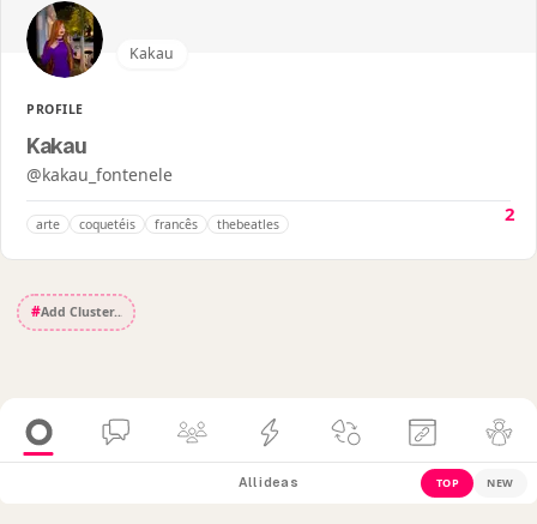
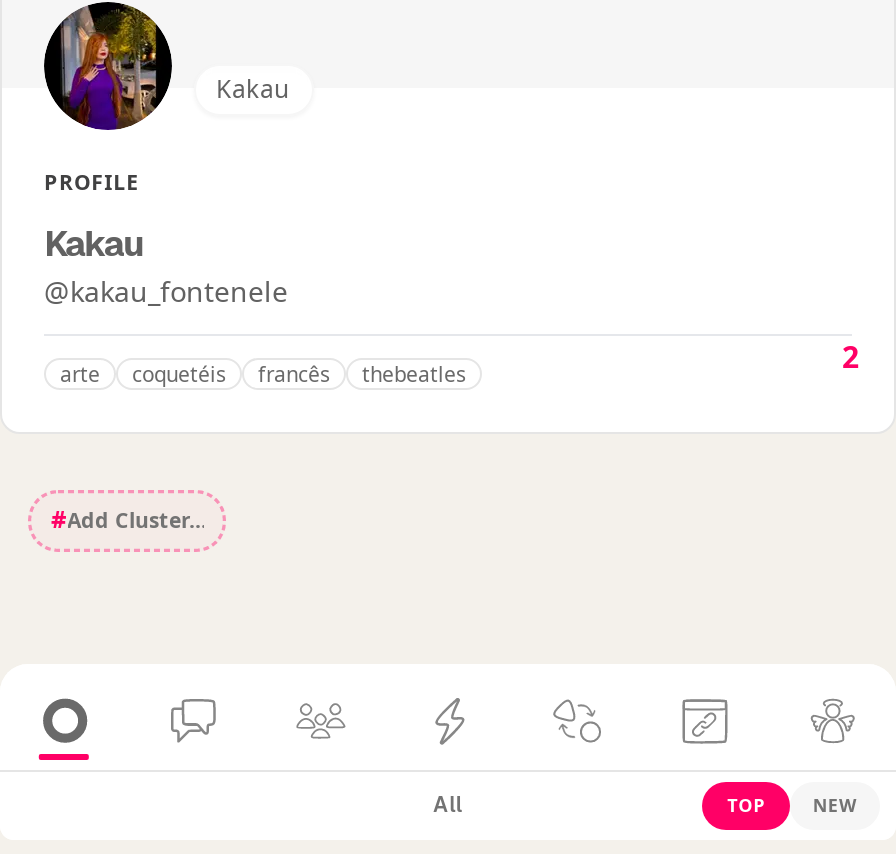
[239,475,298,489] All ideas -> [433,792,463,816] All

